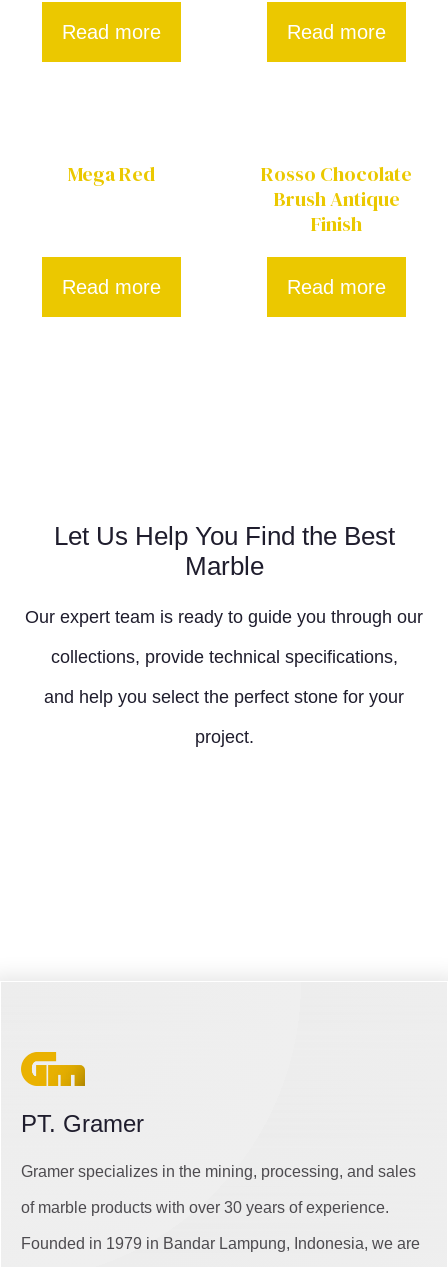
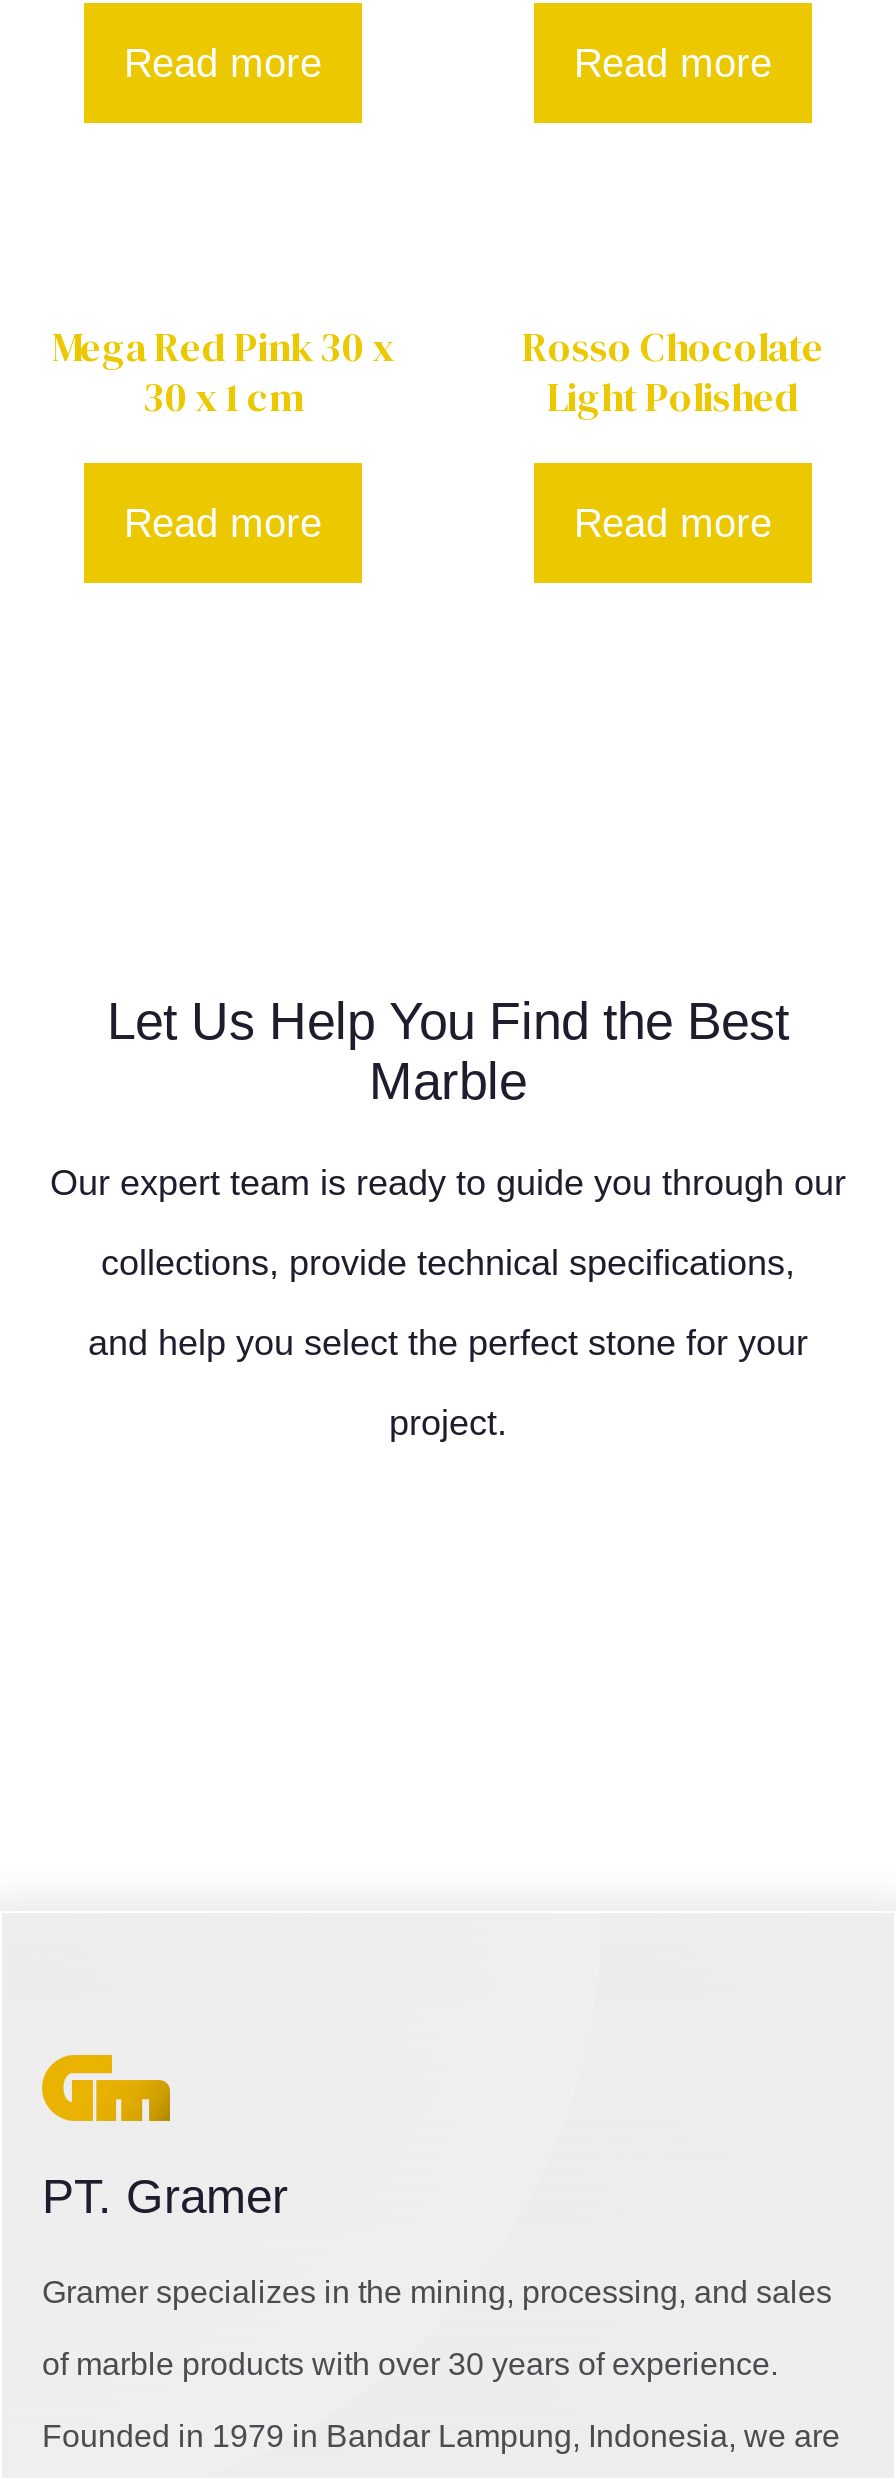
[68,160,155,188] Mega Red -> [52,320,394,426] Mega Red Pink 30 x | 30 x 1 cm
[273,185,399,238] Brush Antique | Finish -> [547,370,799,426] Light Polished

